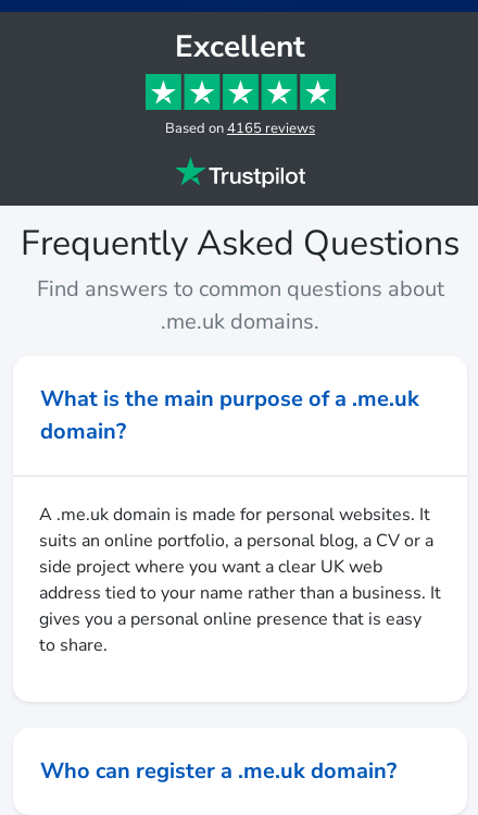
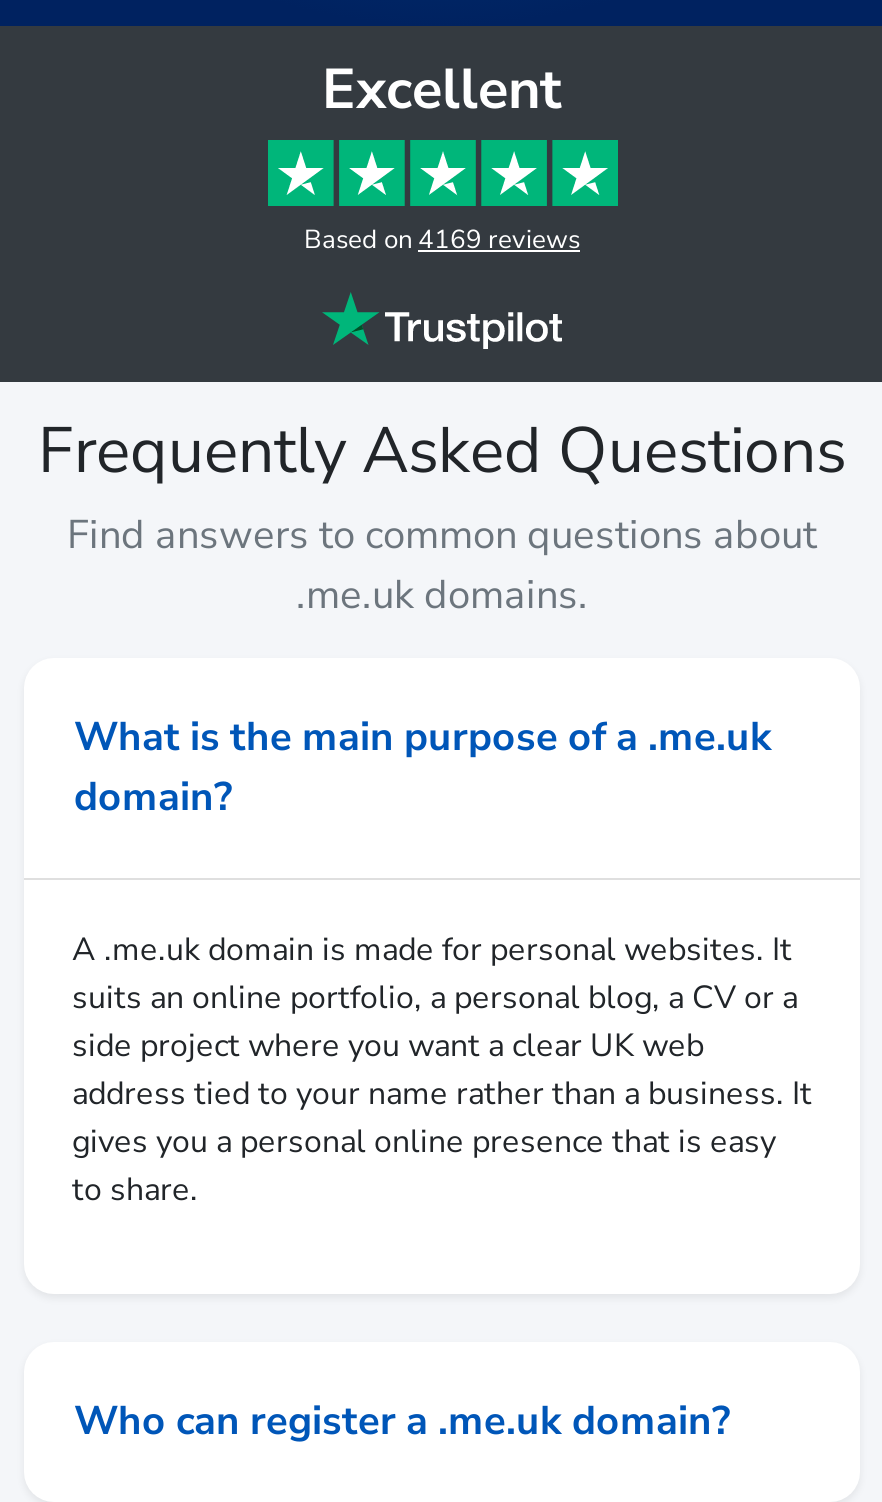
[165,118,315,138] Based on 4165 reviews -> [304,221,580,257] Based on 4169 reviews

